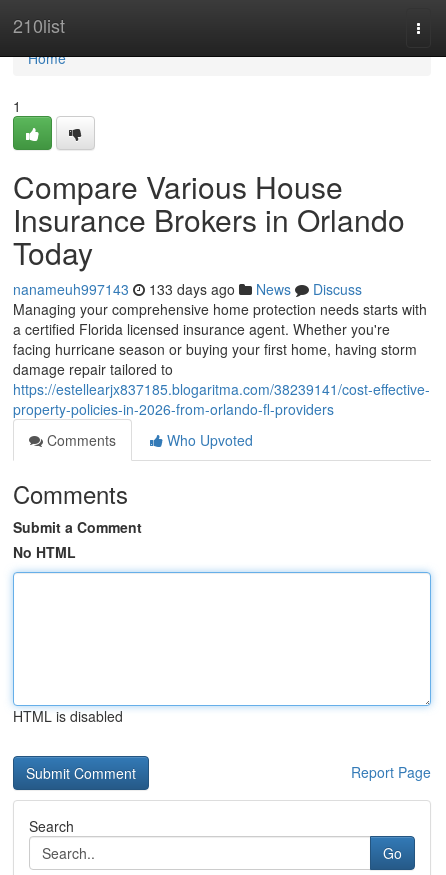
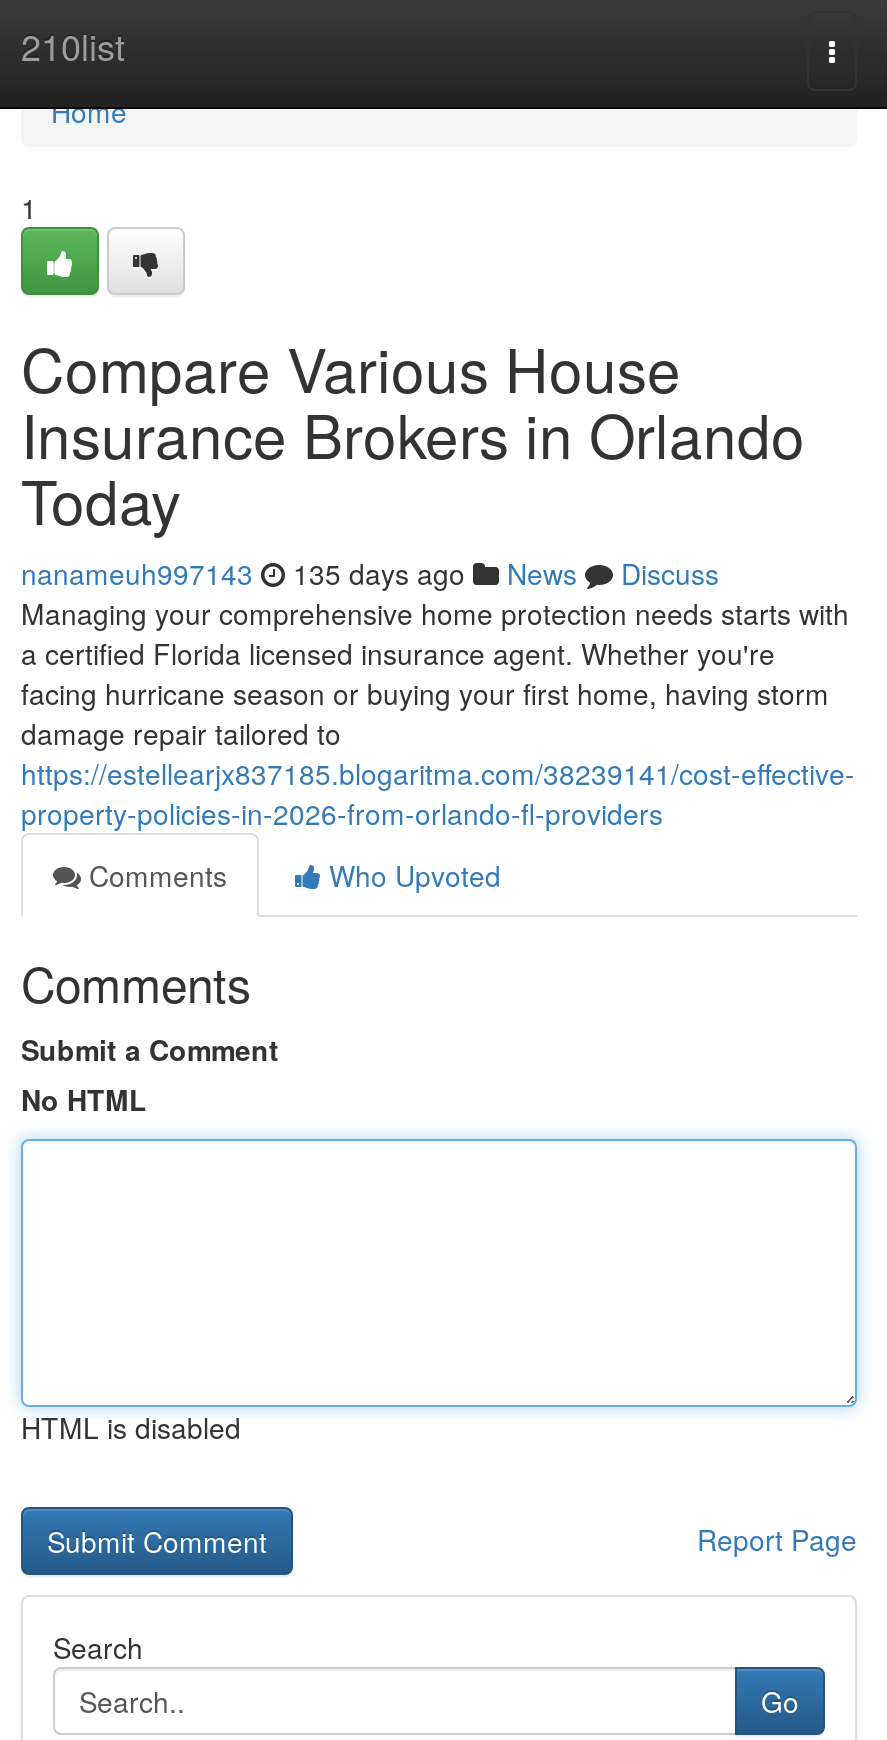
[13,279,362,299] nanameuh997143 133 days ago News Discuss -> [21,553,719,593] nanameuh997143 135 days ago News Discuss

